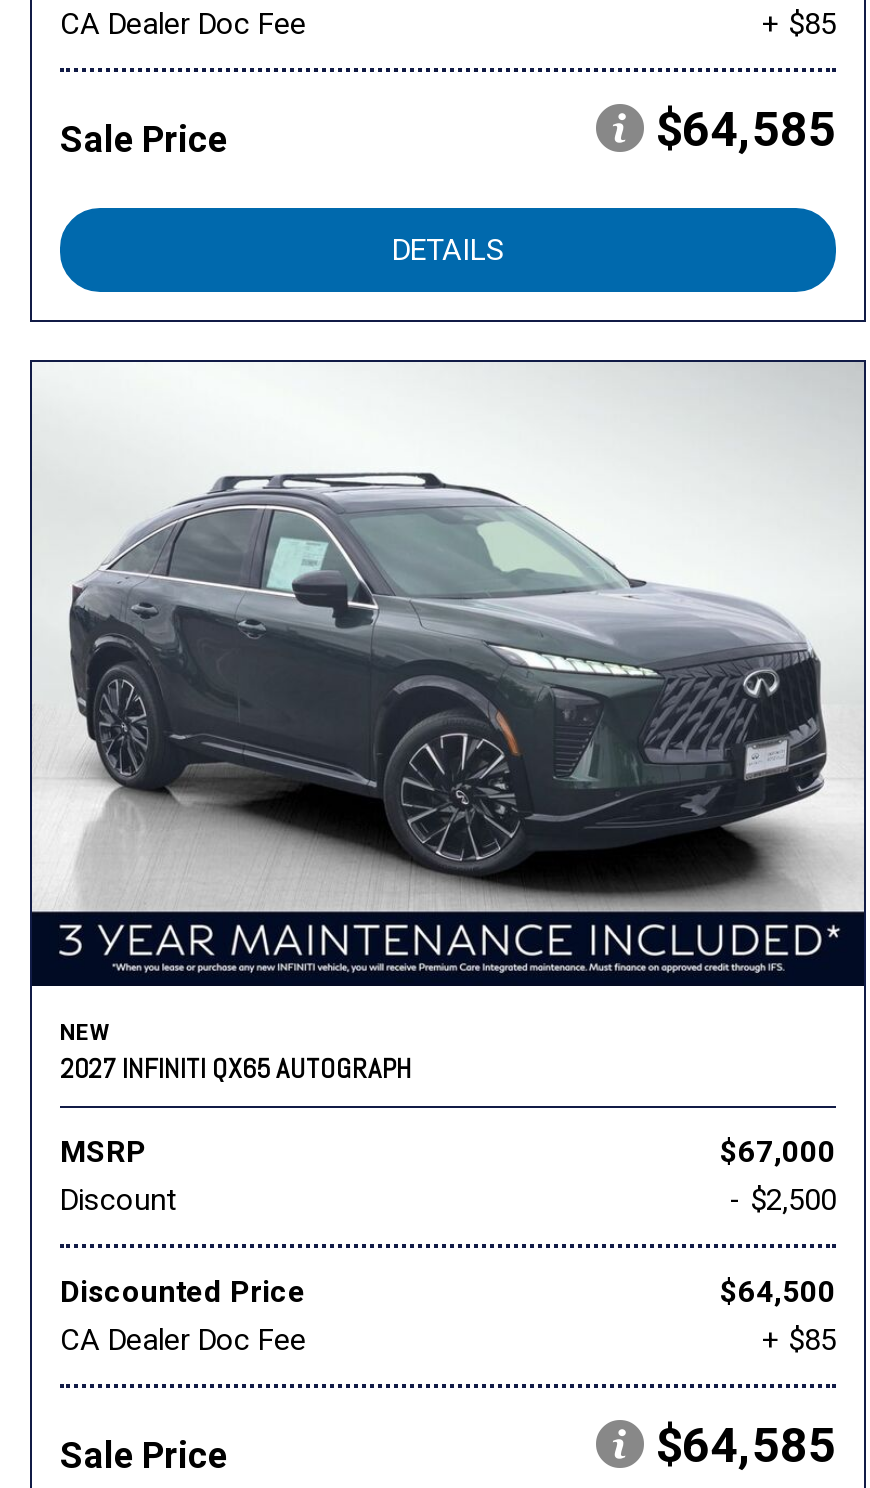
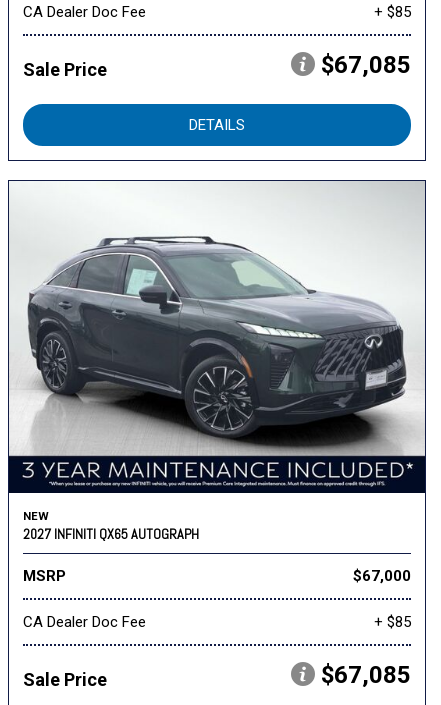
[656,102,836,158] $64,585 -> [321,51,411,79] $67,085
[60,1182,836,1310] Discount | - $2,500 | Discounted Price | $64,500 -> none
[656,1418,836,1474] $64,585 -> [321,661,411,689] $67,085

